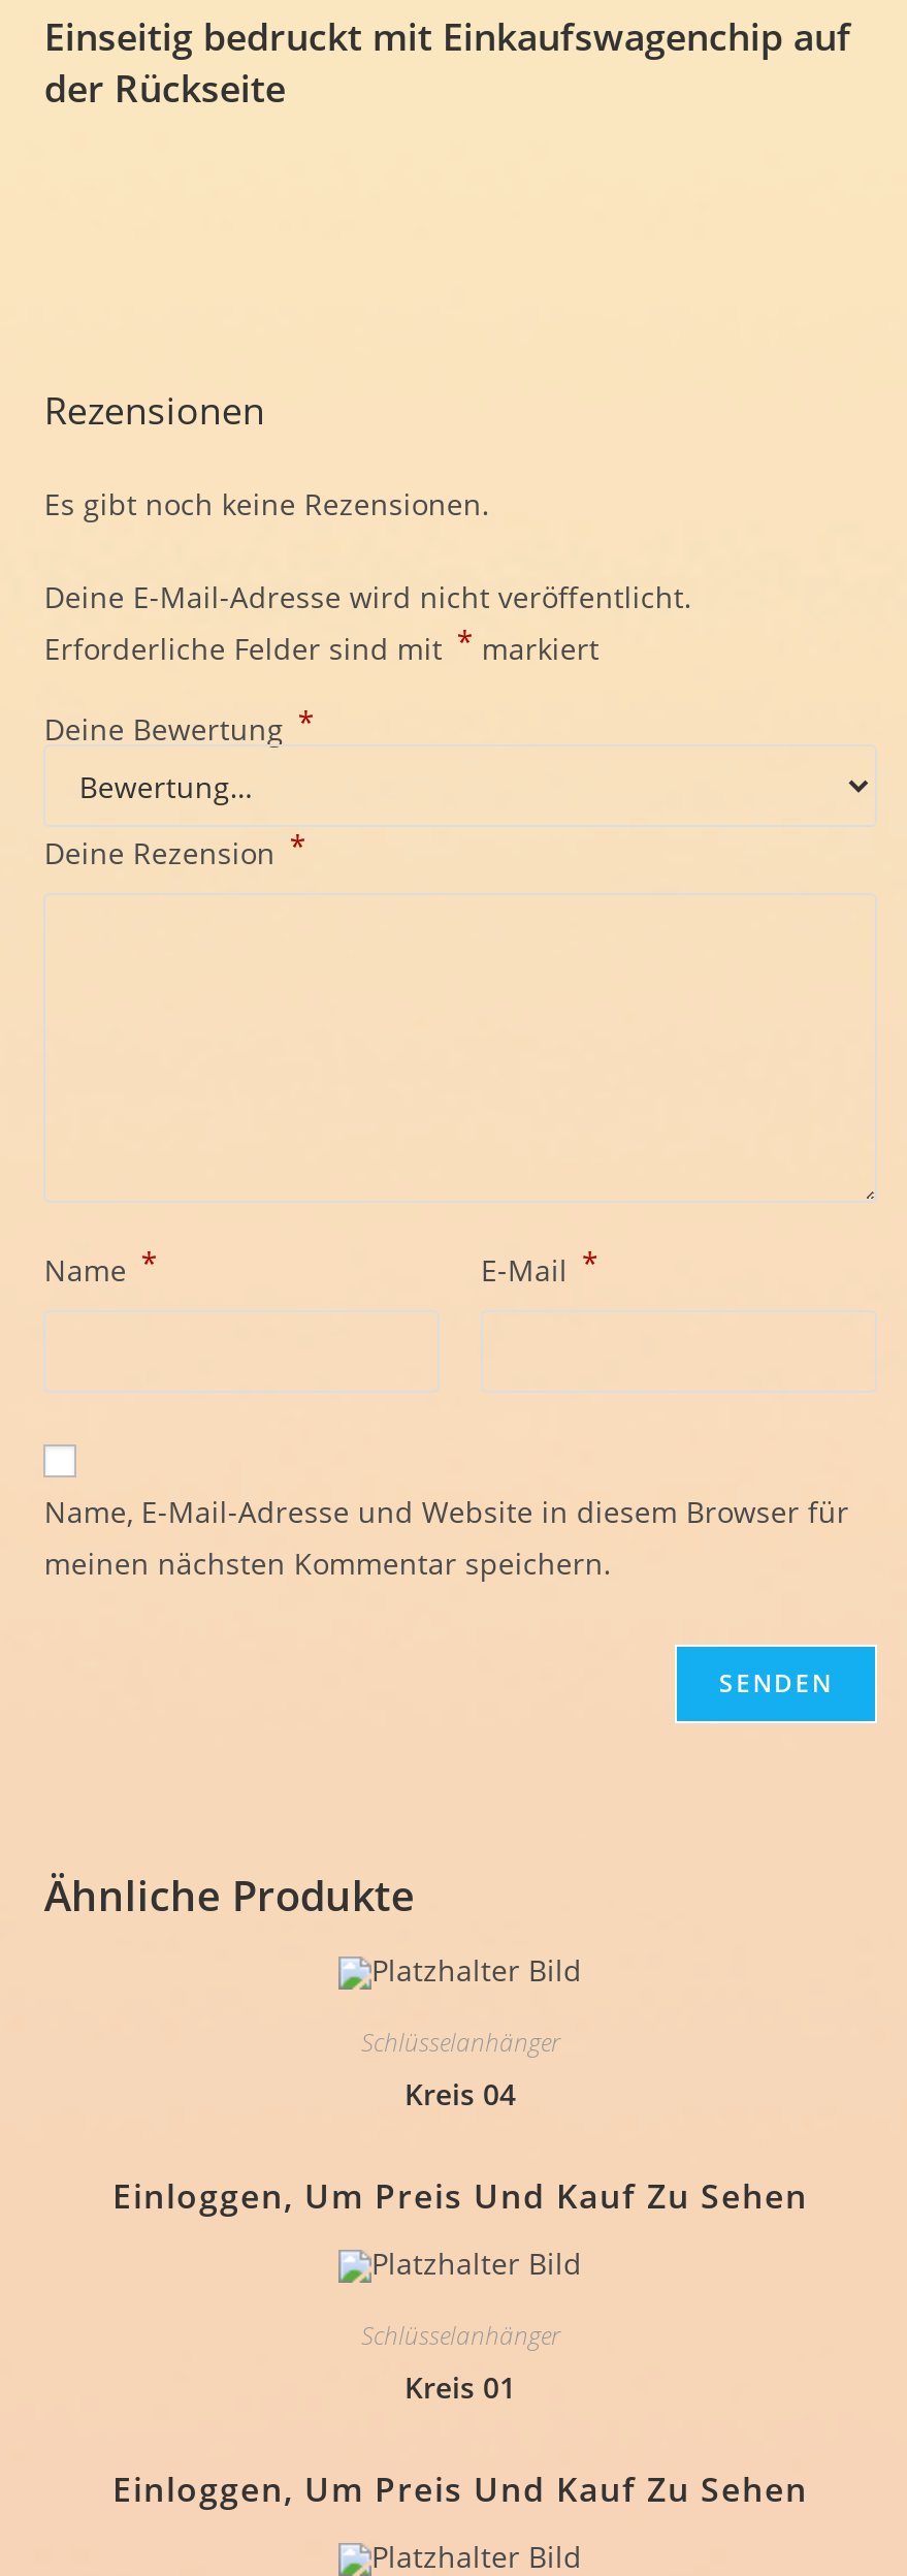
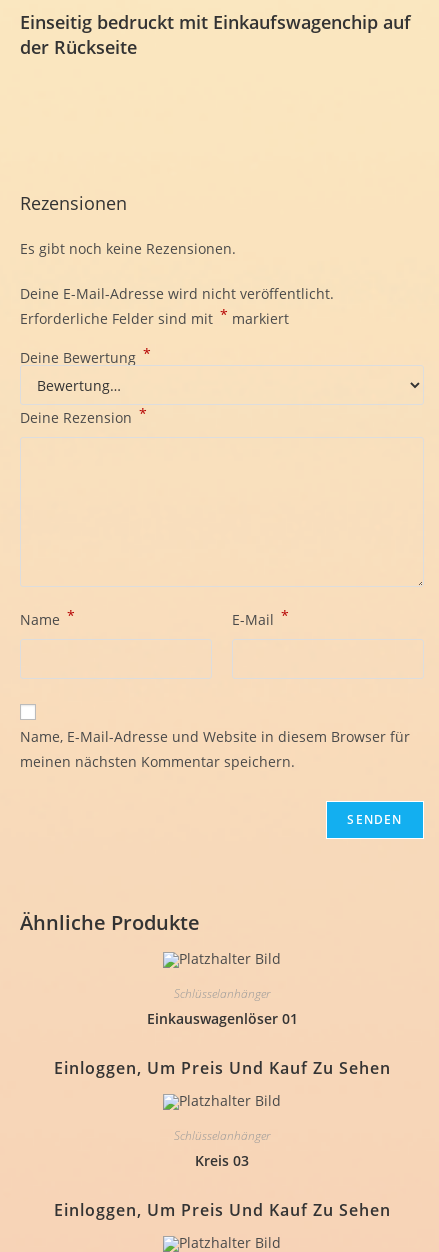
[404,2075,516,2114] Kreis 04 -> [146,1009,297,1028] Einkauswagenlöser 01
[404,2368,516,2407] Kreis 01 -> [195,1151,249,1170] Kreis 03

